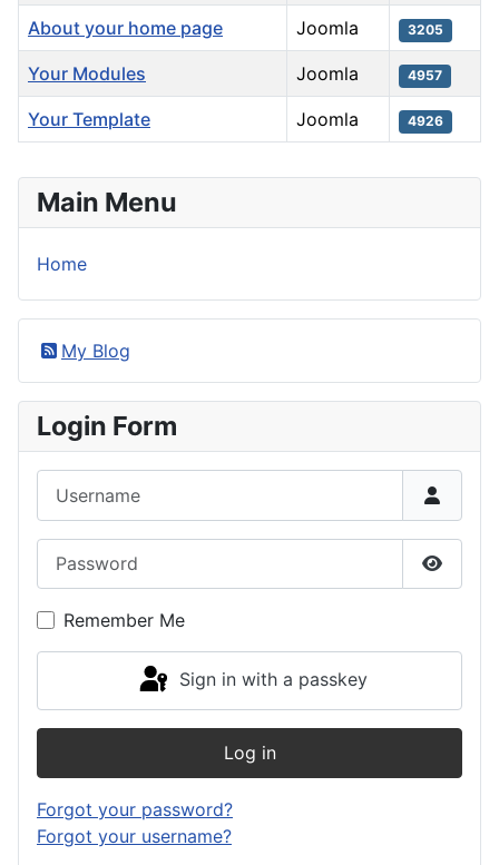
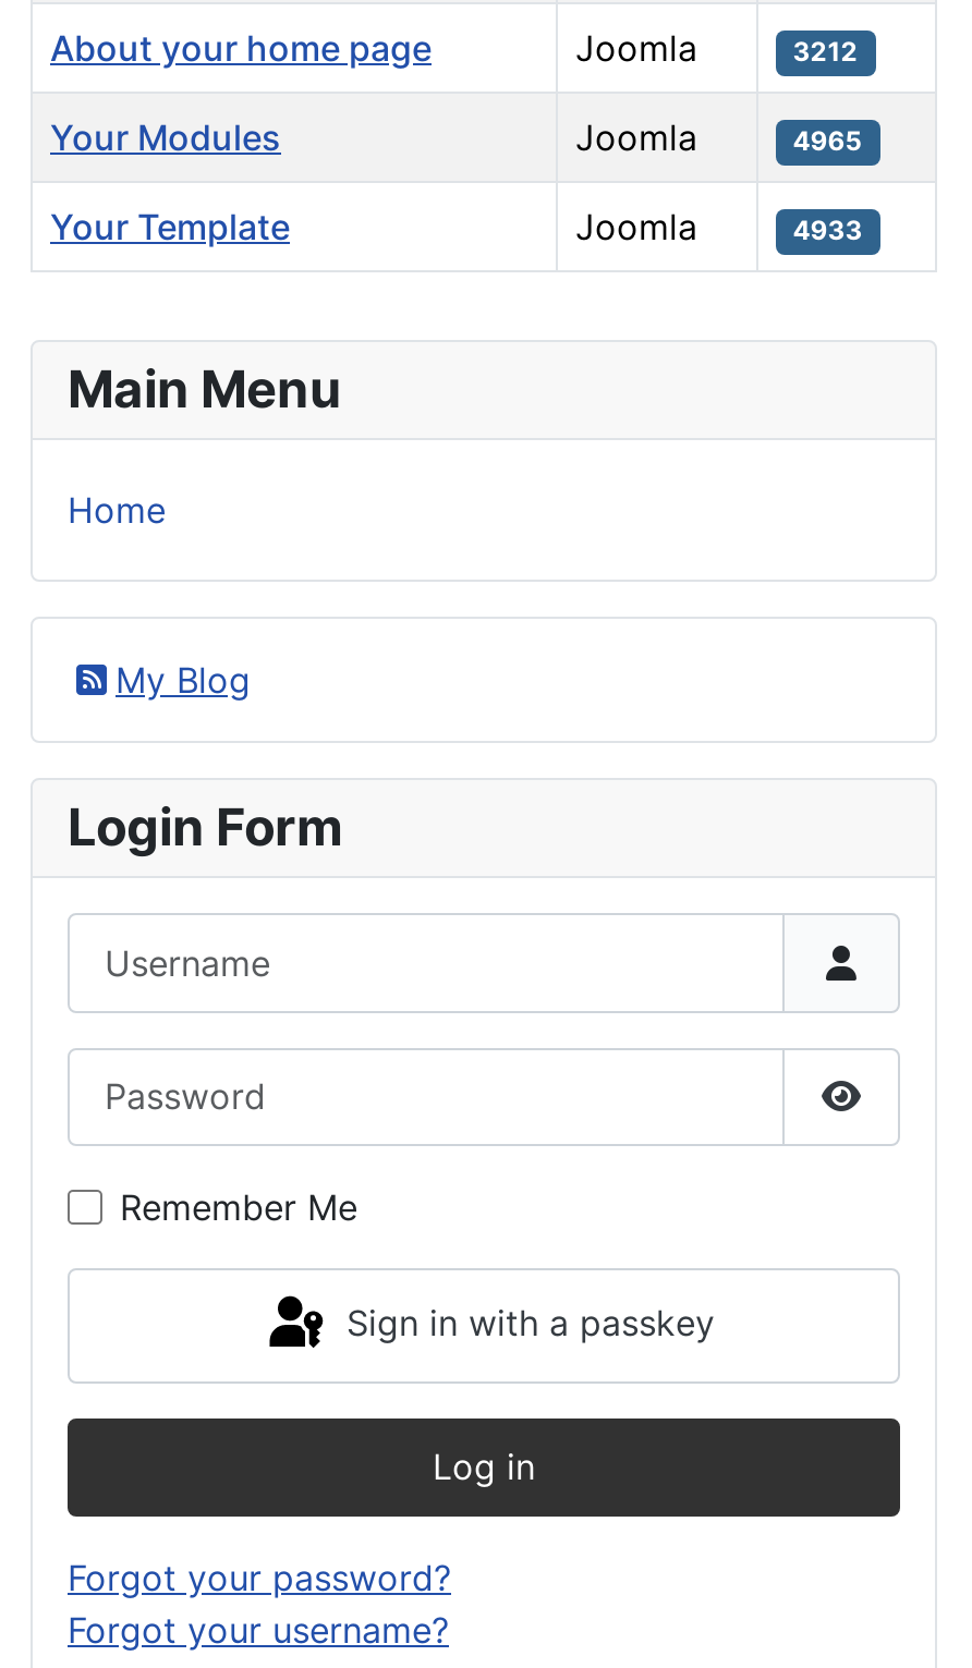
[407,22,443,38] 3205 -> [793,36,858,68] 3212
[407,67,442,84] 4957 -> [793,125,863,158] 4965
[407,113,443,130] 4926 -> [793,214,863,247] 4933

